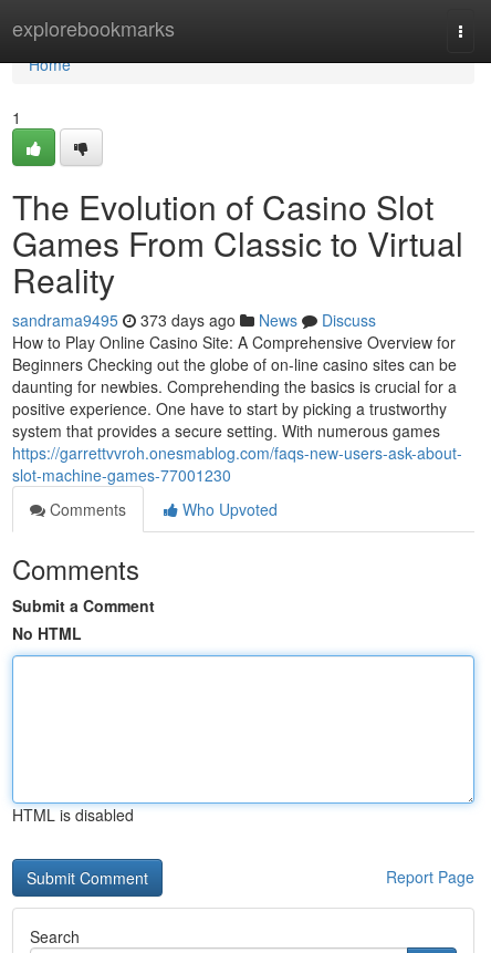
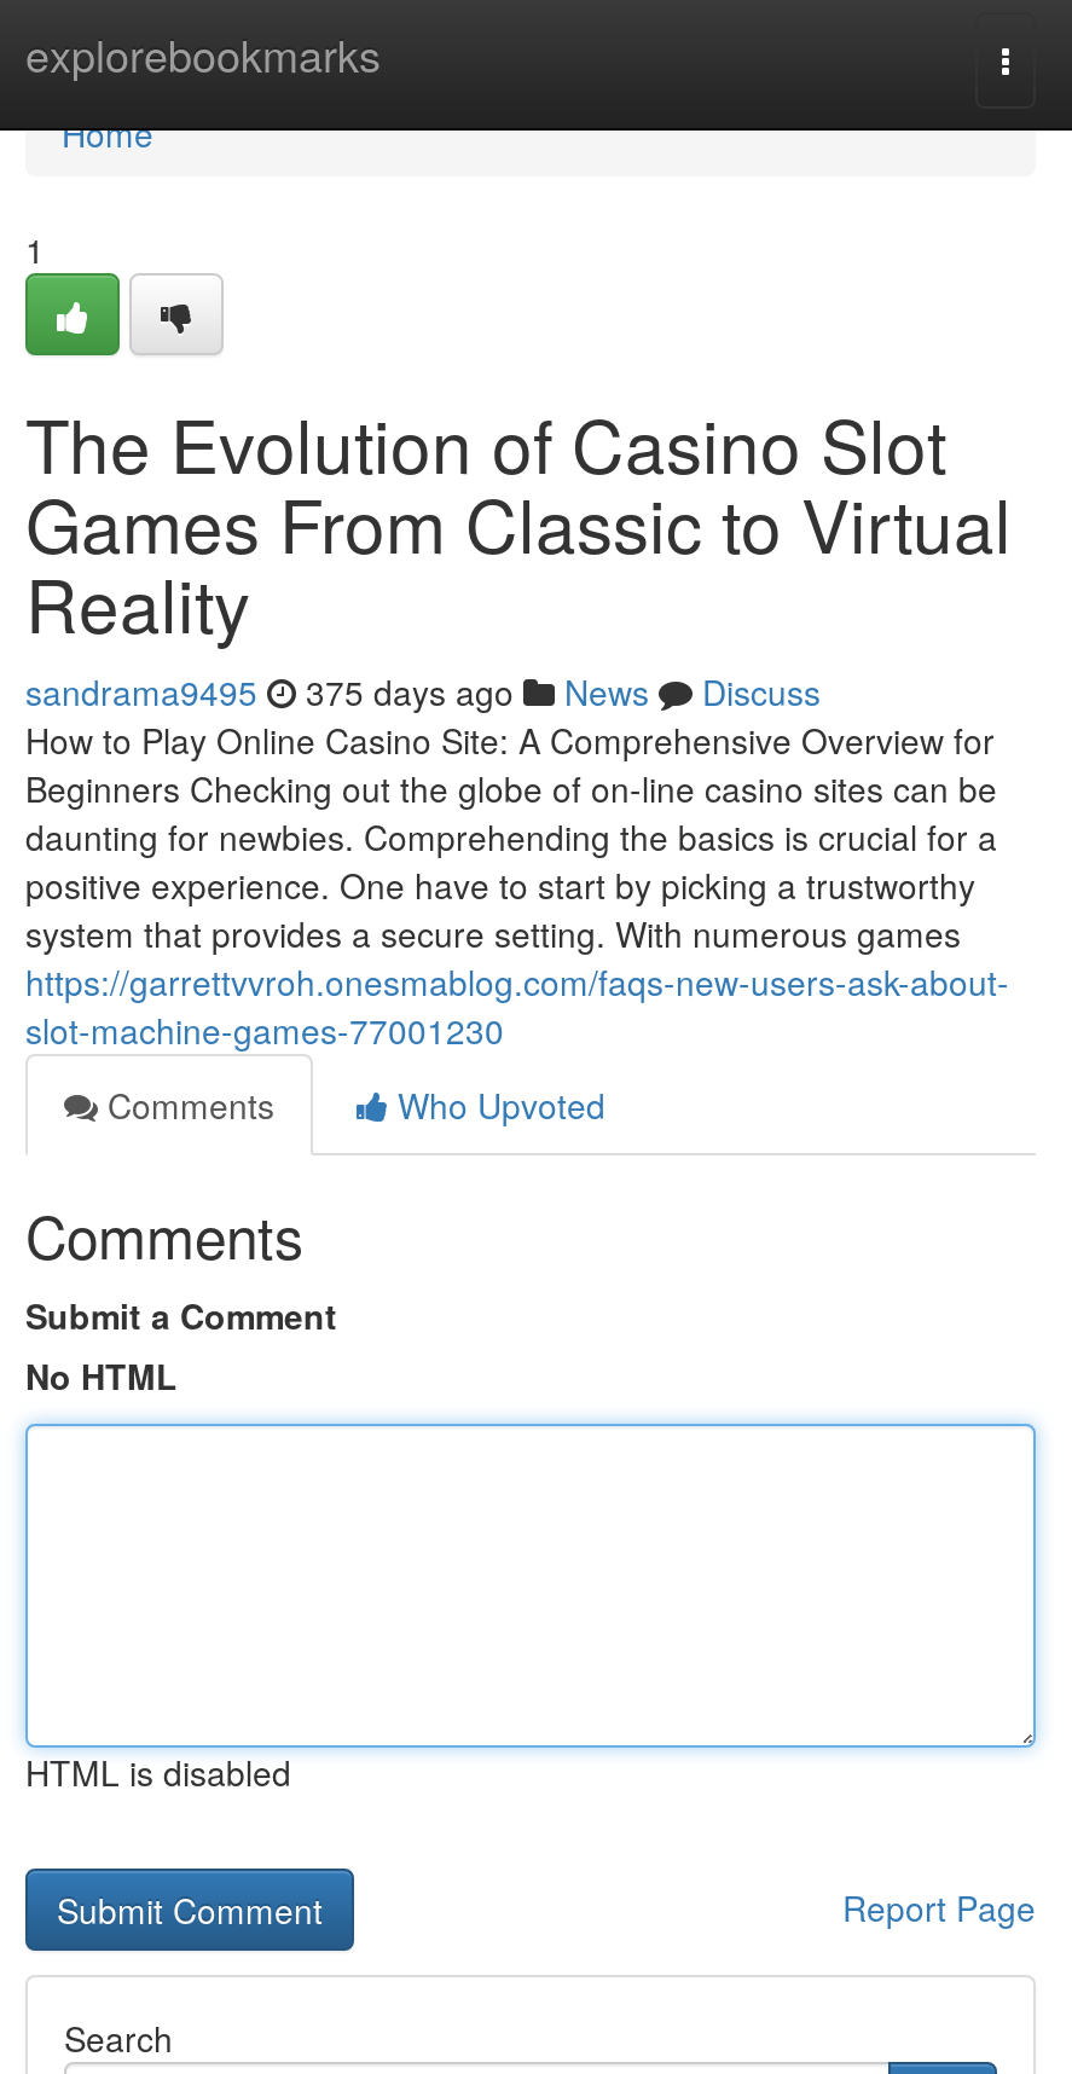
[12,309,376,331] sandrama9495 373 days ago News Discuss -> [25,667,821,716] sandrama9495 375 days ago News Discuss

